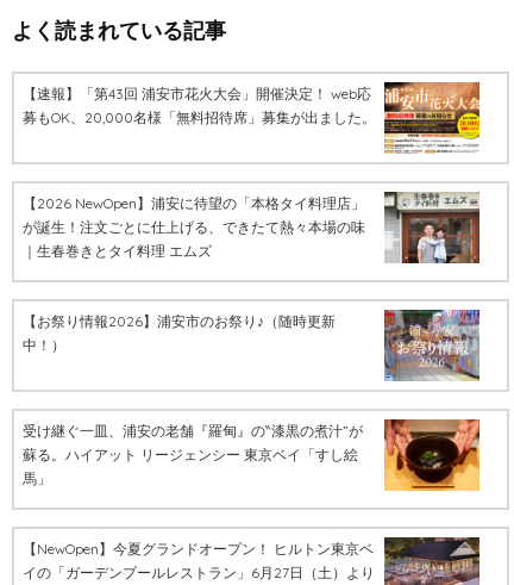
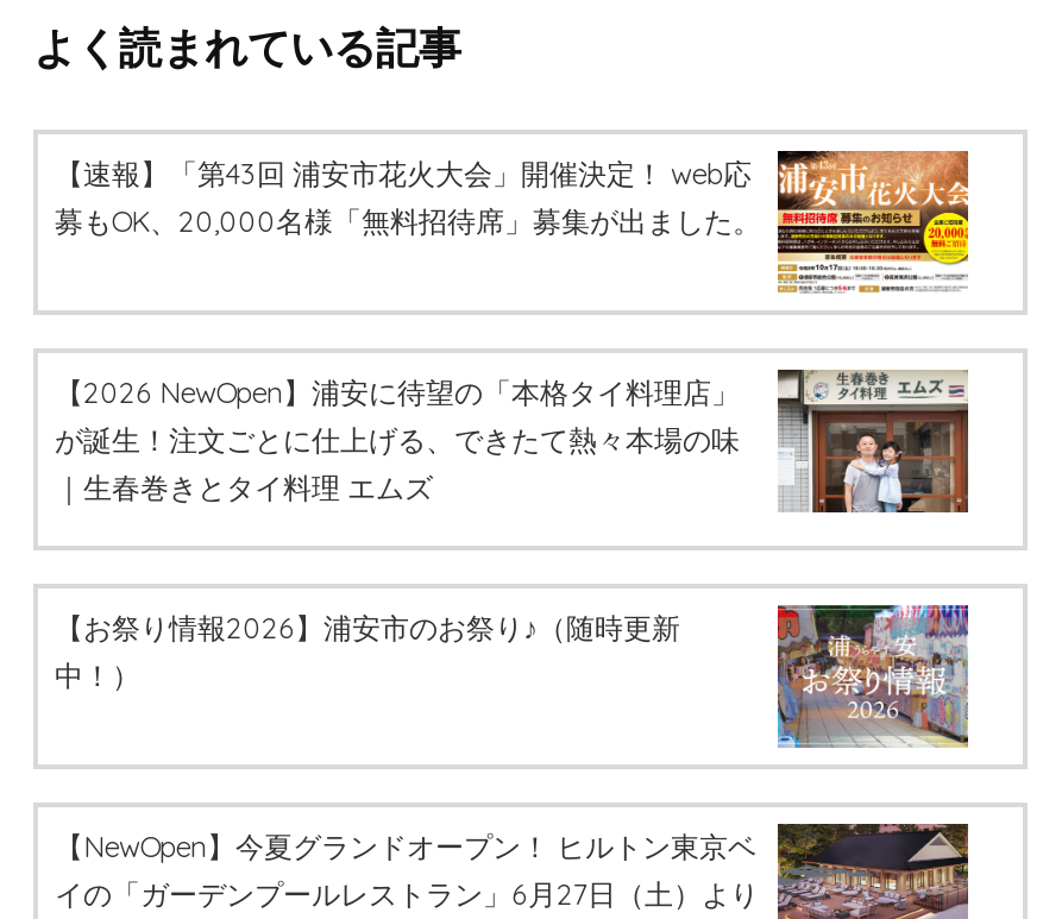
[23,418,481,499] [image] | 受け継ぐ一皿、浦安の老舗『羅甸』の‶漆黒の煮汁”が | 蘇る。ハイアット リージェンシー 東京ベイ「すし絵 | 馬」 -> none

